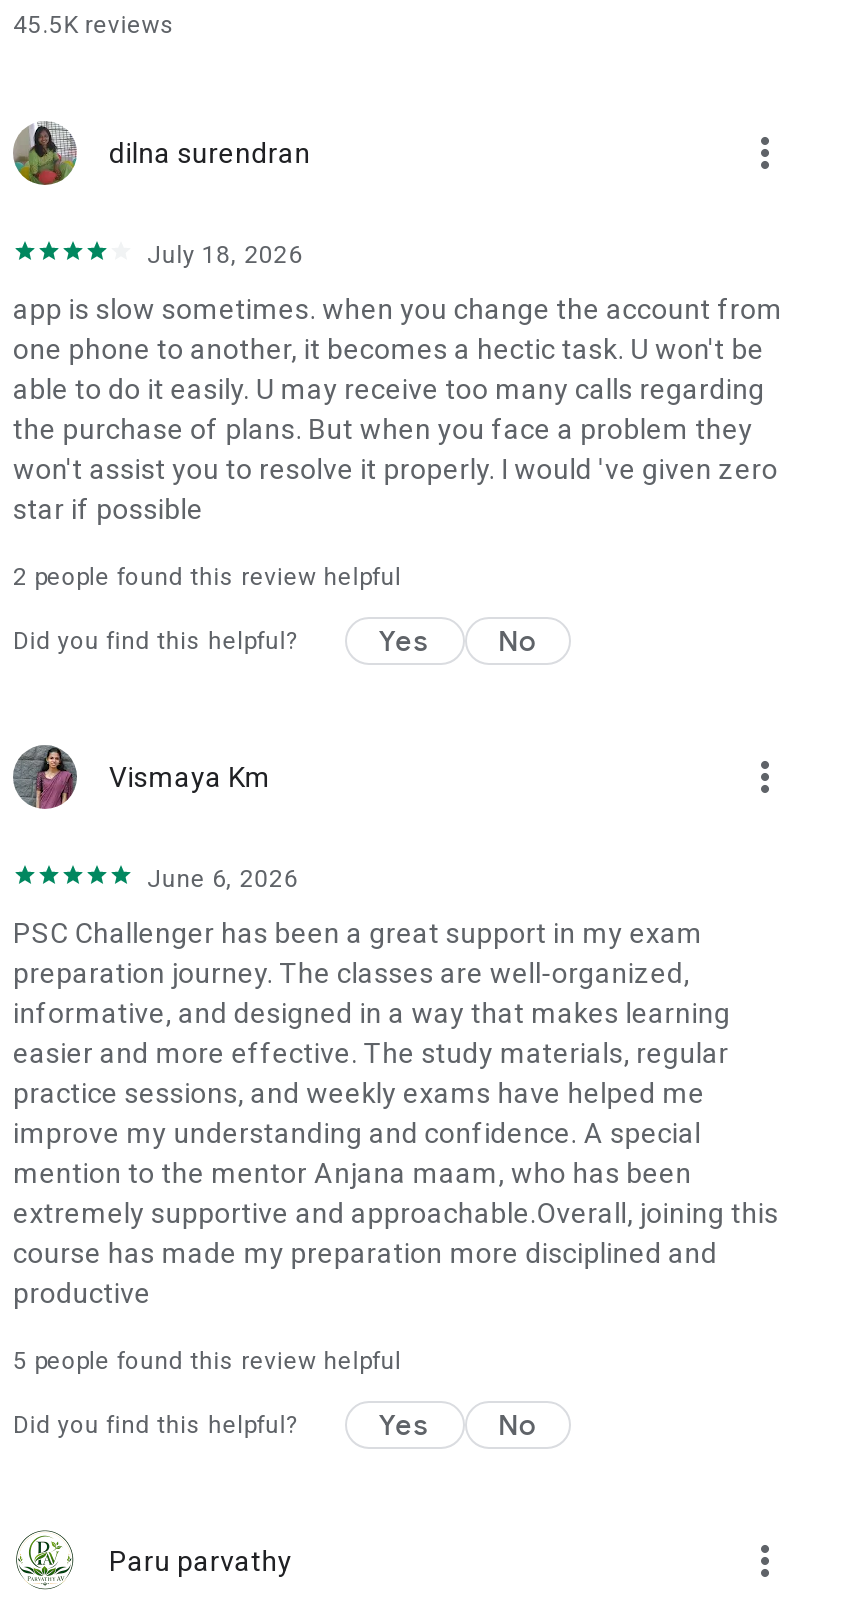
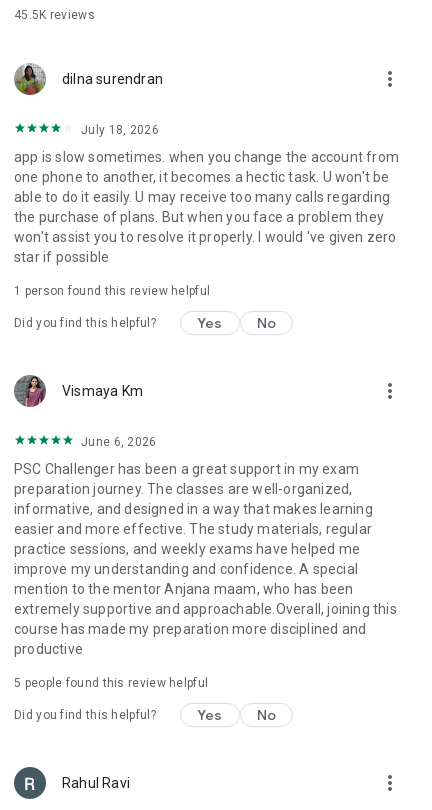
[13,563,401,591] 2 people found this review helpful -> [14,284,210,298] 1 person found this review helpful
[13,1529,292,1593] [image] | Paru parvathy -> [13,766,130,800] [image] | Rahul Ravi

